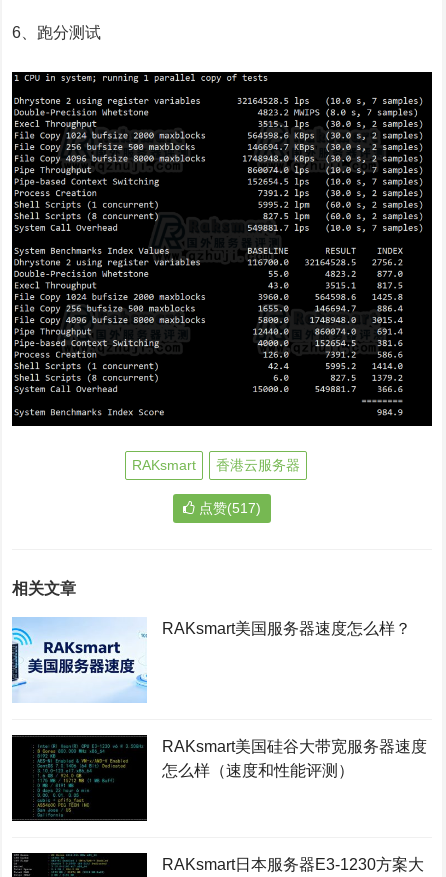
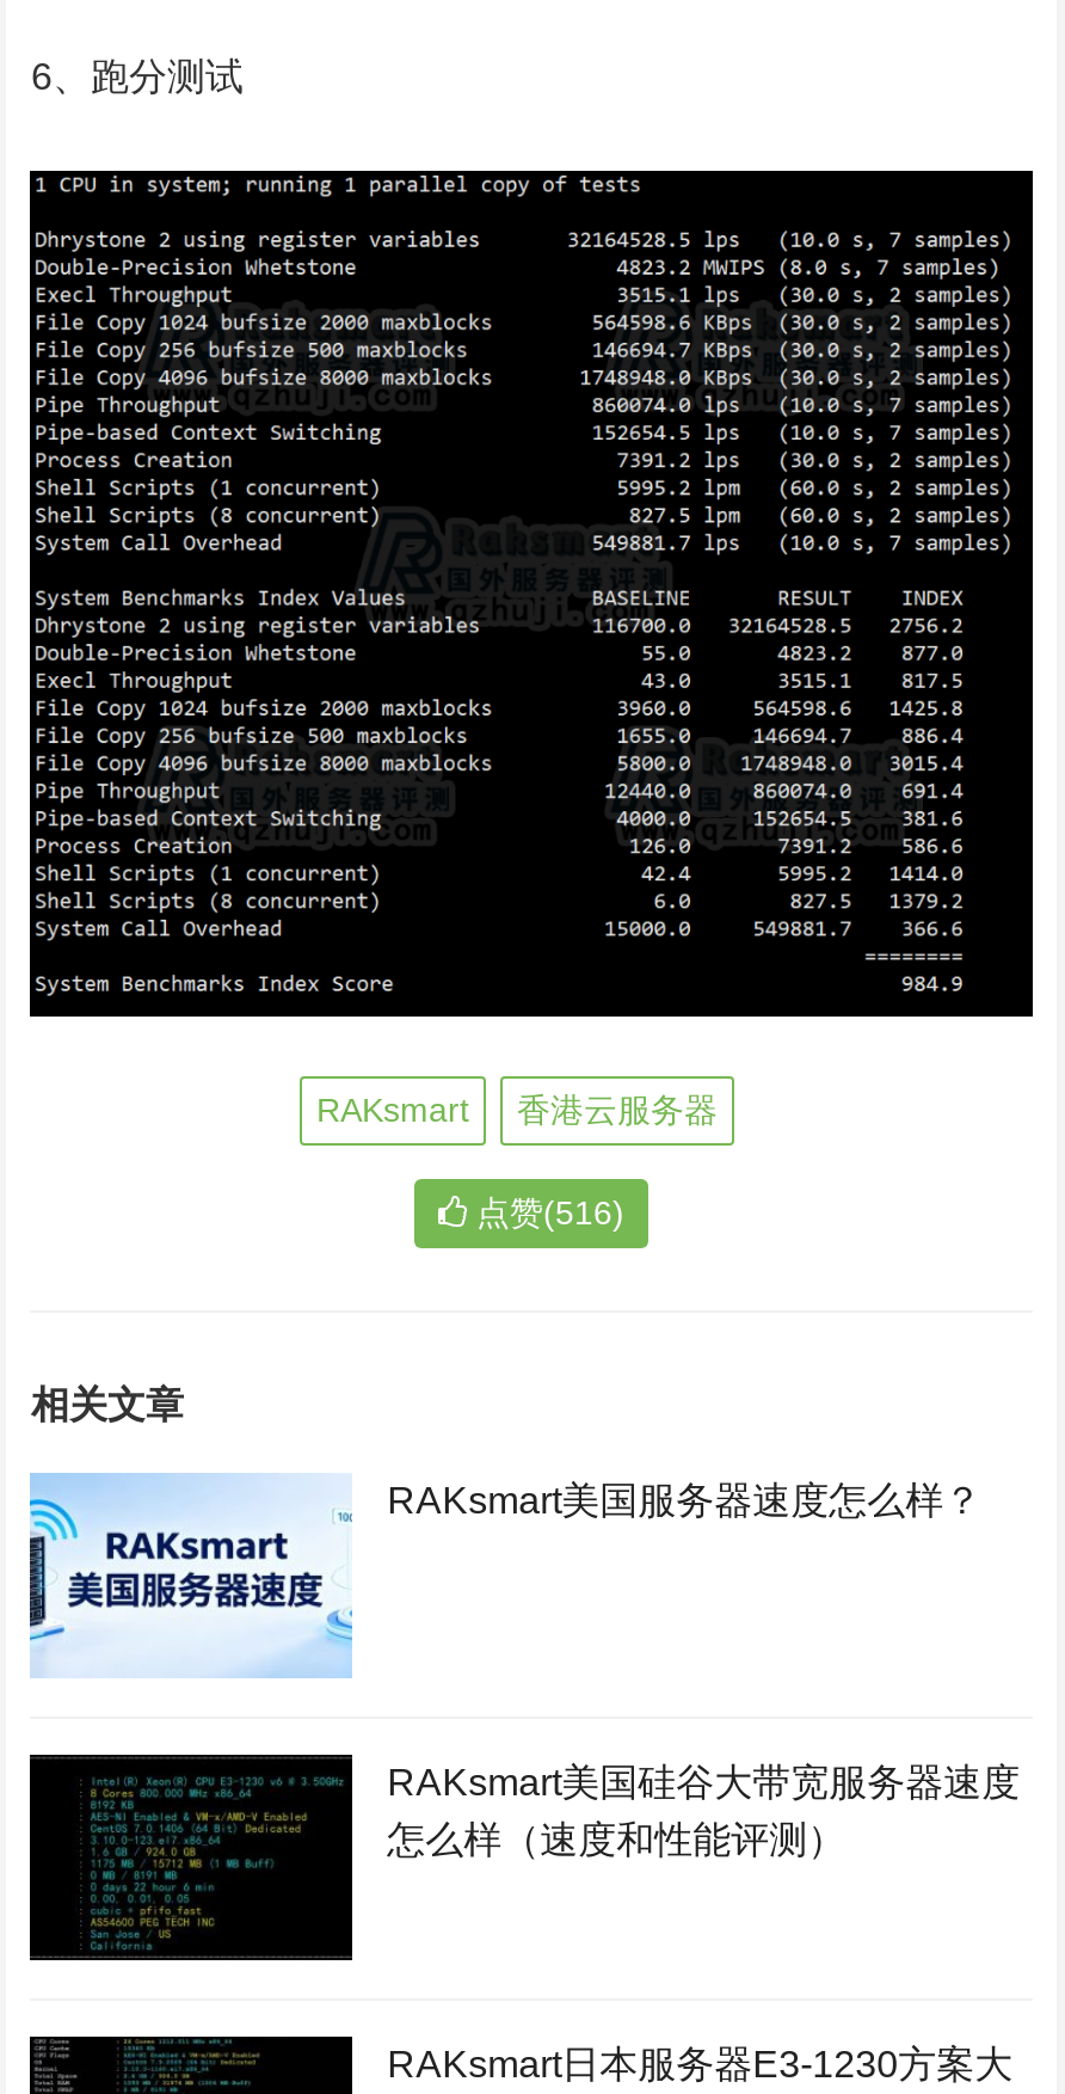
[195,500,261,516] 点赞(517) -> [467,1194,624,1233] 点赞(516)

